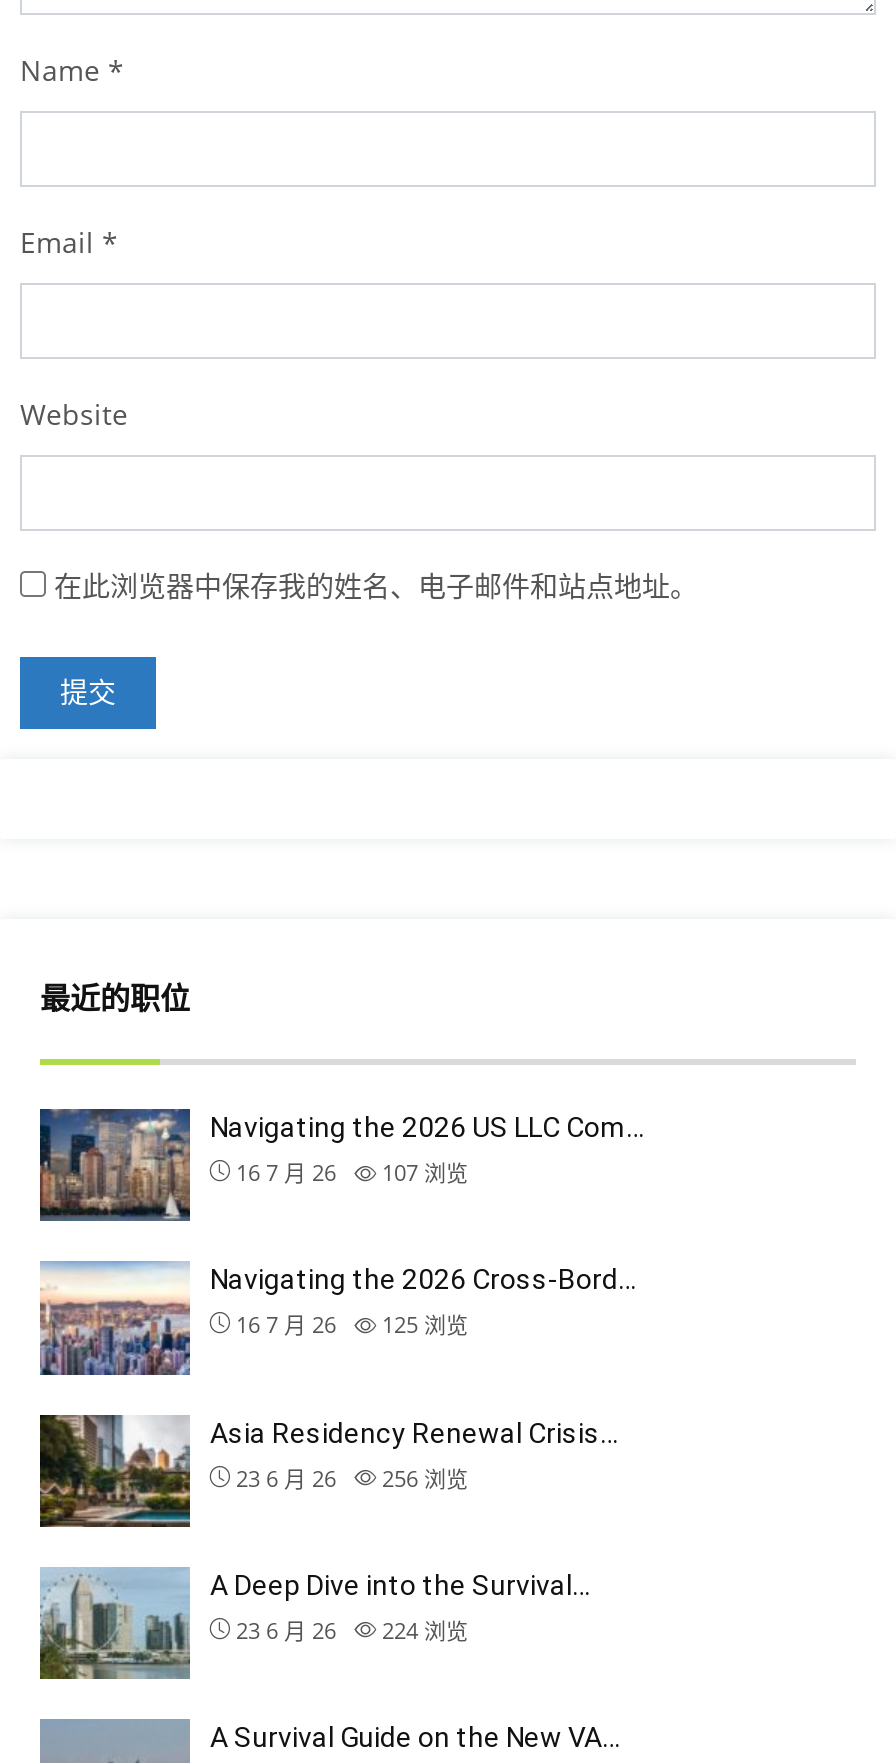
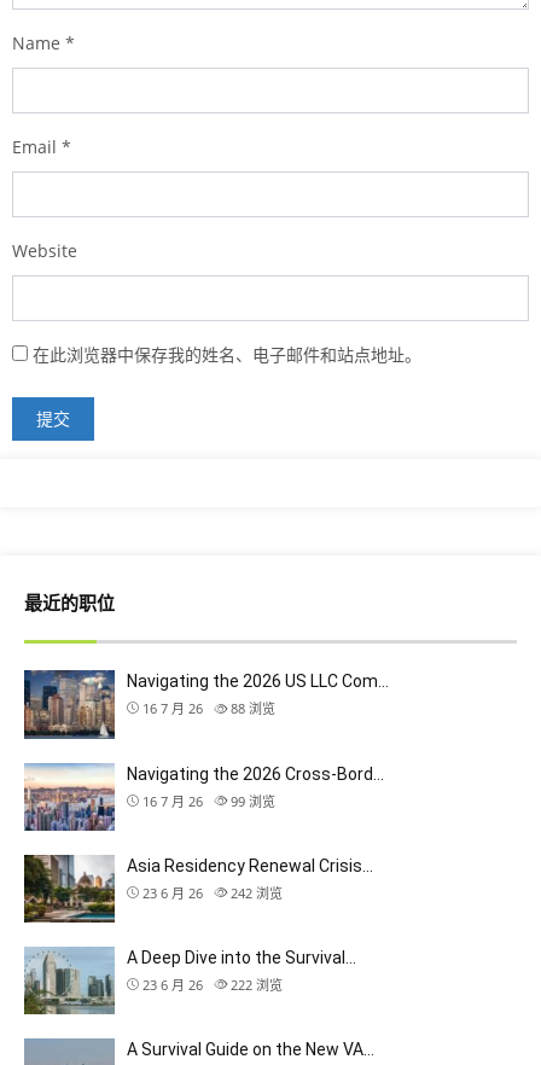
[236,1157,468,1187] 16 7 月 26 107浏览 -> [142,699,275,717] 16 7 月 26 88浏览
[236,1310,468,1340] 16 7 月 26 125浏览 -> [142,792,275,810] 16 7 月 26 99浏览
[236,1463,468,1493] 23 6 月 26 256浏览 -> [142,884,283,902] 23 6 月 26 242浏览
[236,1615,468,1645] 23 6 月 26 224浏览 -> [142,976,283,994] 23 6 月 26 222浏览

